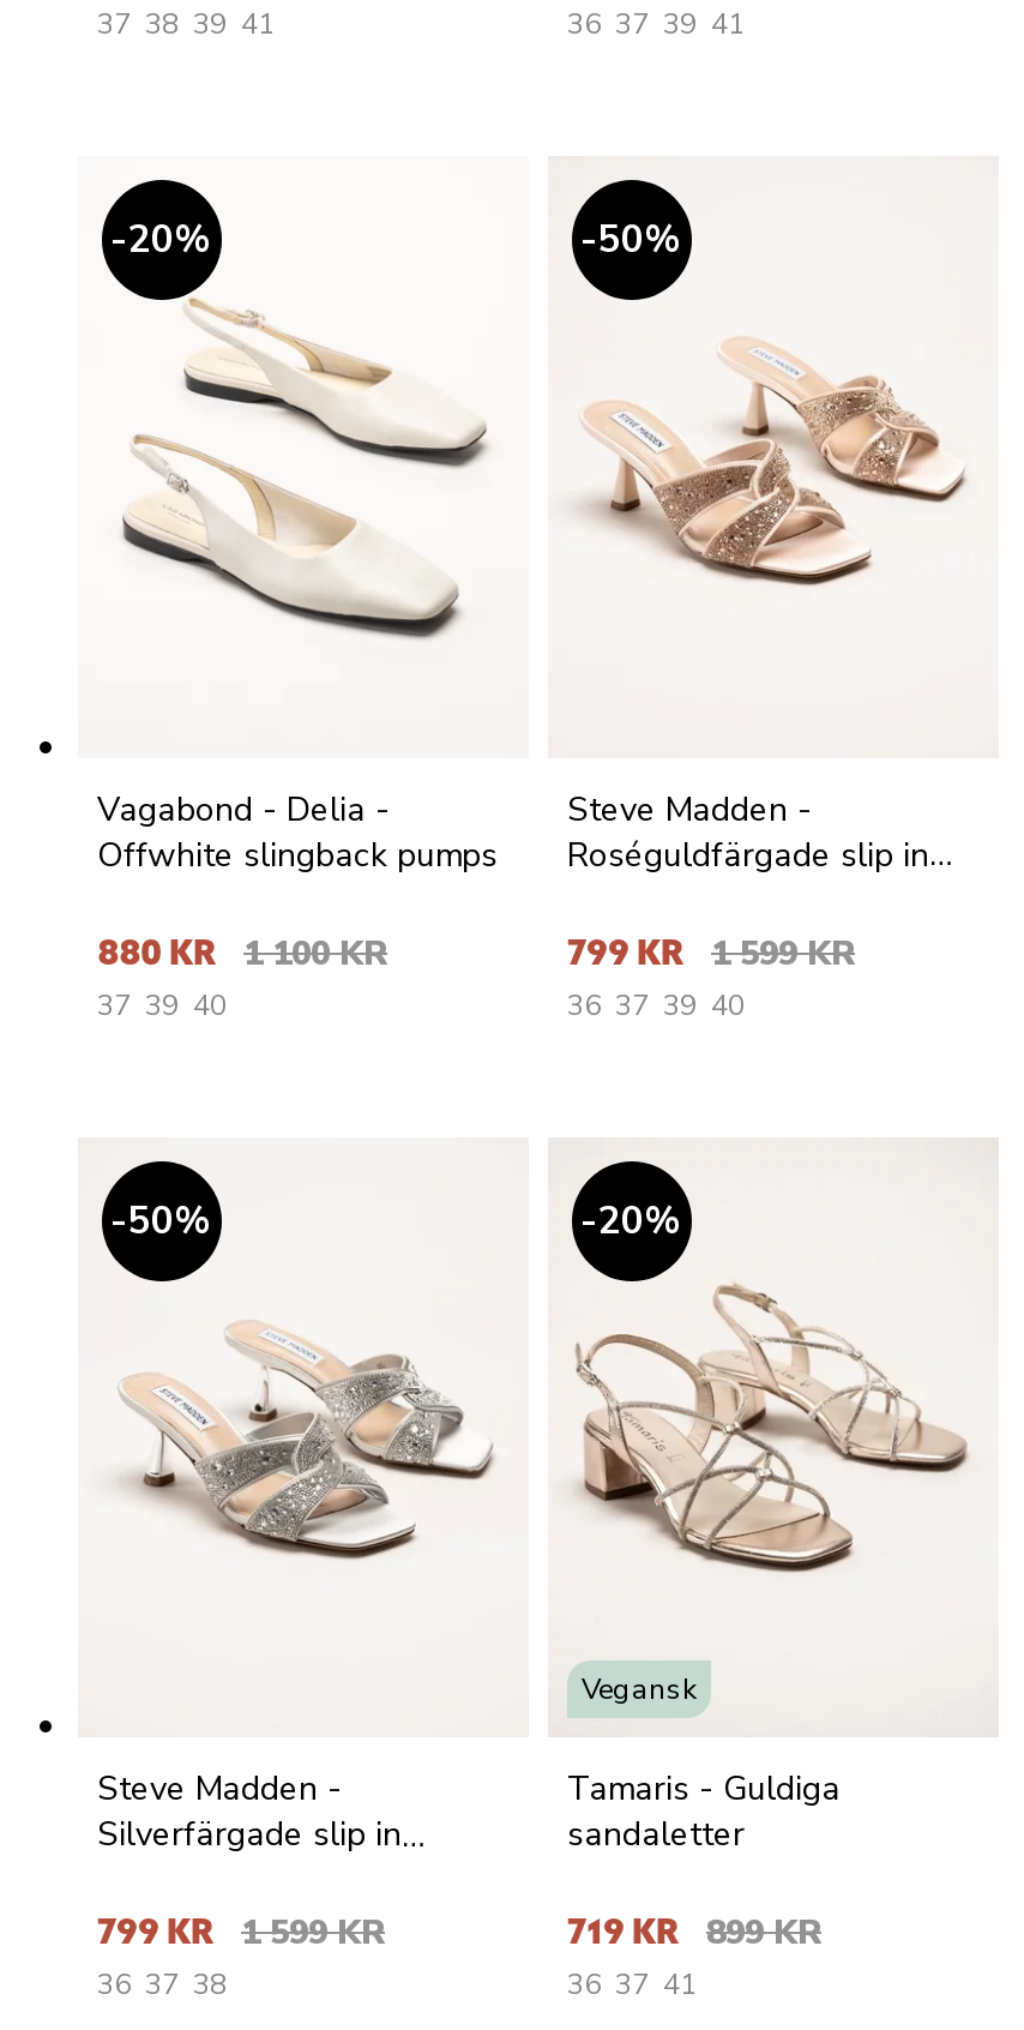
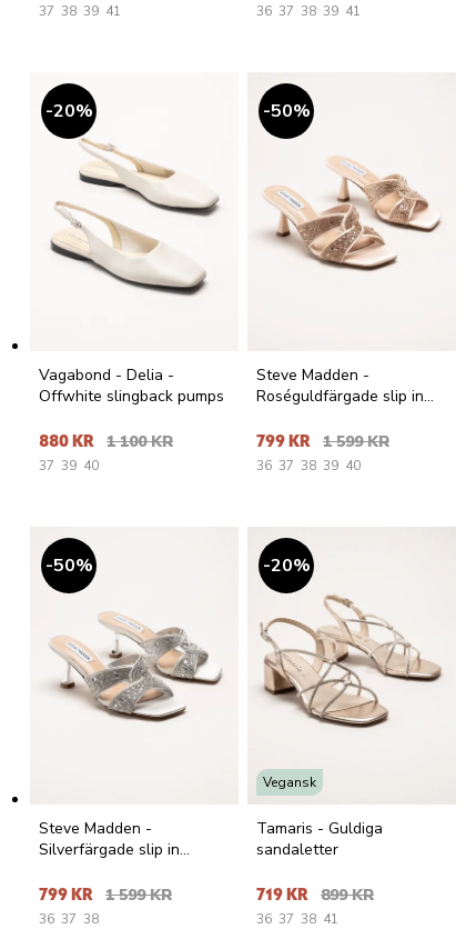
[567,5,745,43] 36 37 39 41 -> [256,2,361,20] 36 37 38 39 41
[567,985,745,1024] 36 37 39 40 -> [256,456,361,474] 36 37 38 39 40
[567,1966,697,2004] 36 37 41 -> [256,910,338,928] 36 37 38 41

